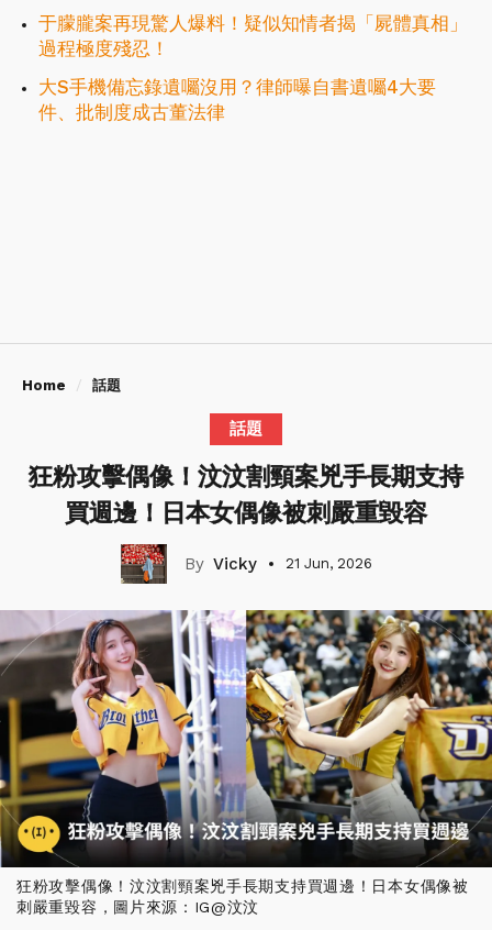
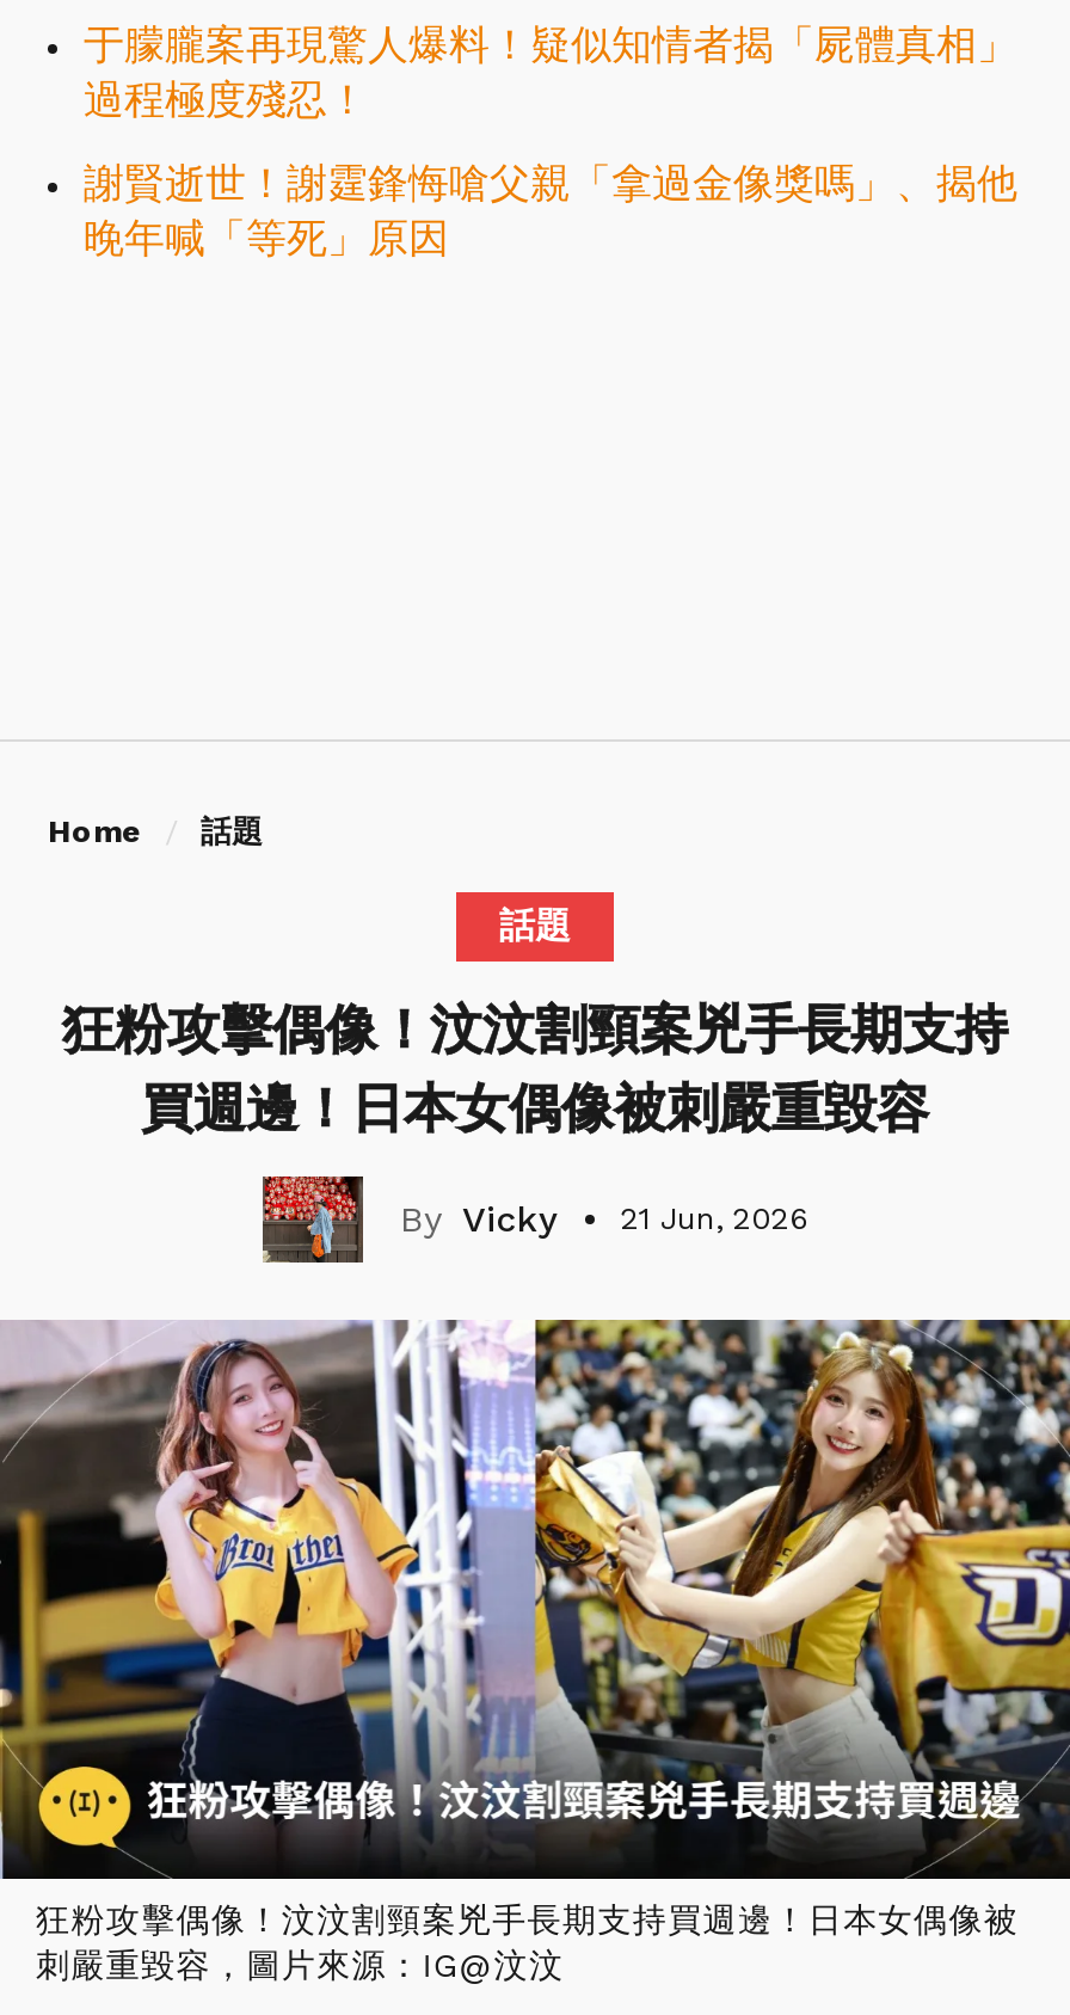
[38,76,436,123] 大S手機備忘錄遺囑沒用？律師曝自書遺囑4大要 | 件、批制度成古董法律 -> [84,159,1017,262] 謝賢逝世！謝霆鋒悔嗆父親「拿過金像獎嗎」、揭他 | 晚年喊「等死」原因

